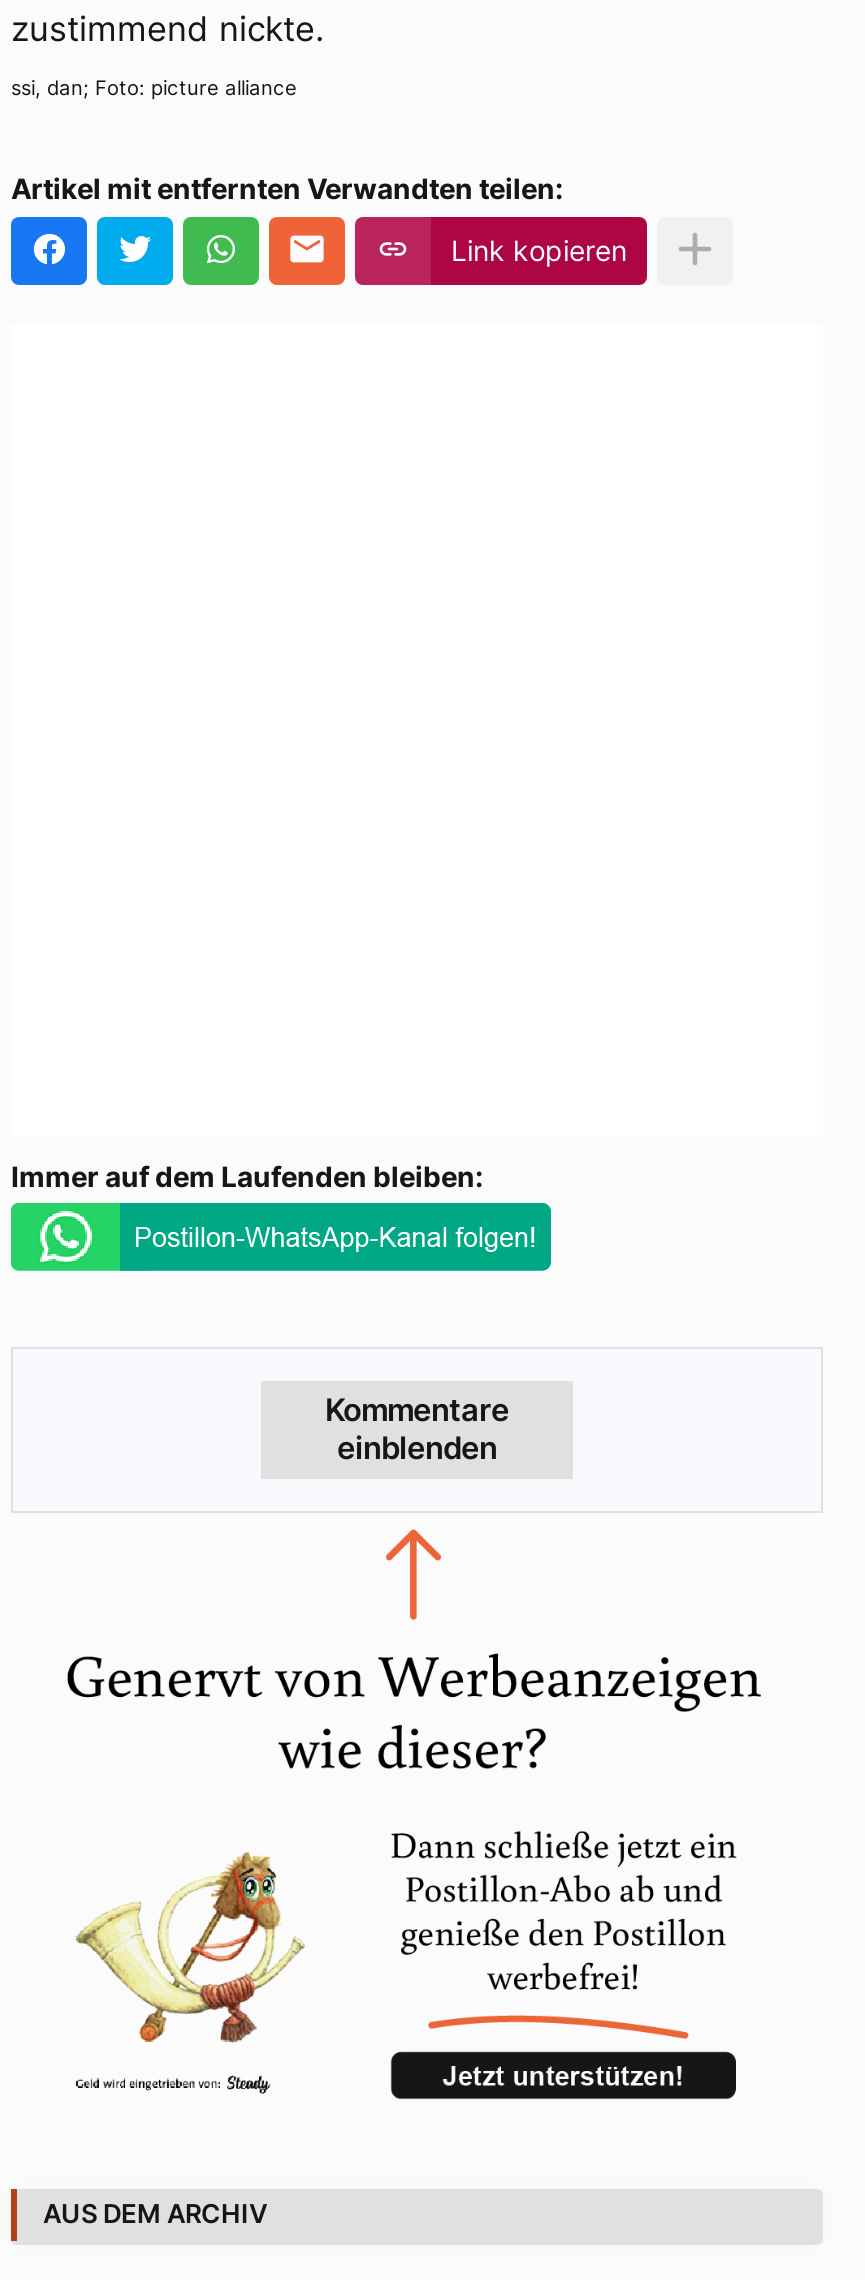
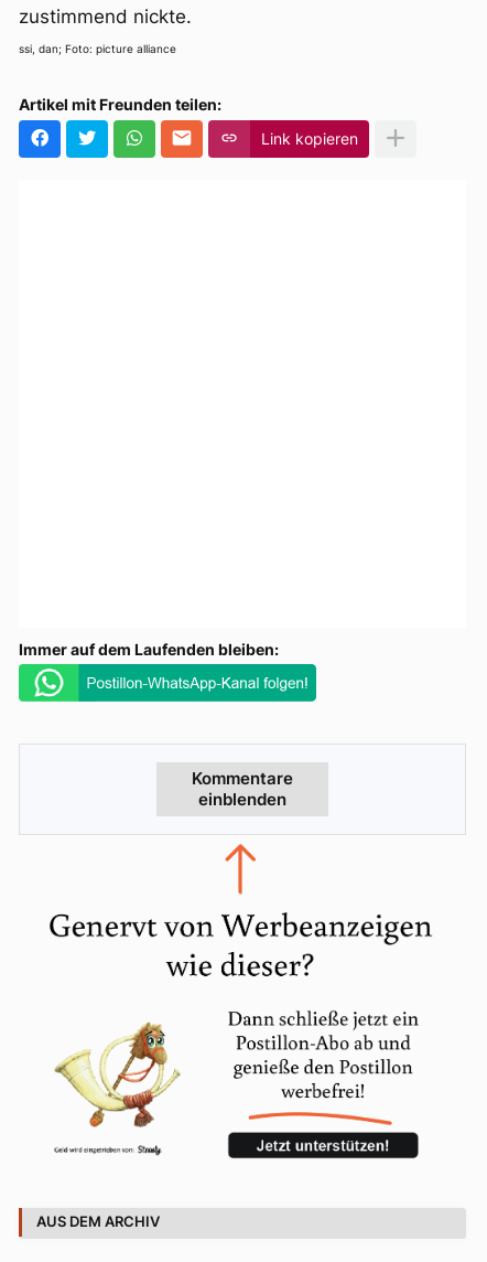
[11,171,563,205] Artikel mit entfernten Verwandten teilen: -> [19,95,221,113] Artikel mit Freunden teilen:

